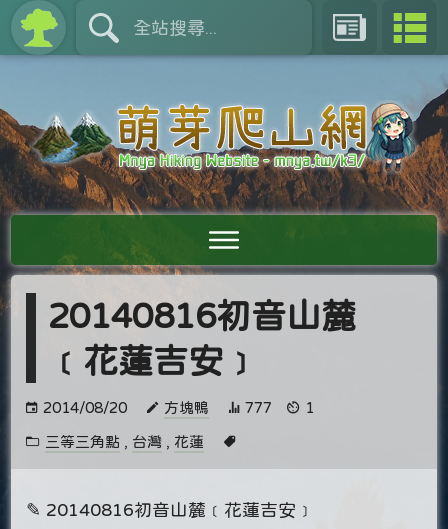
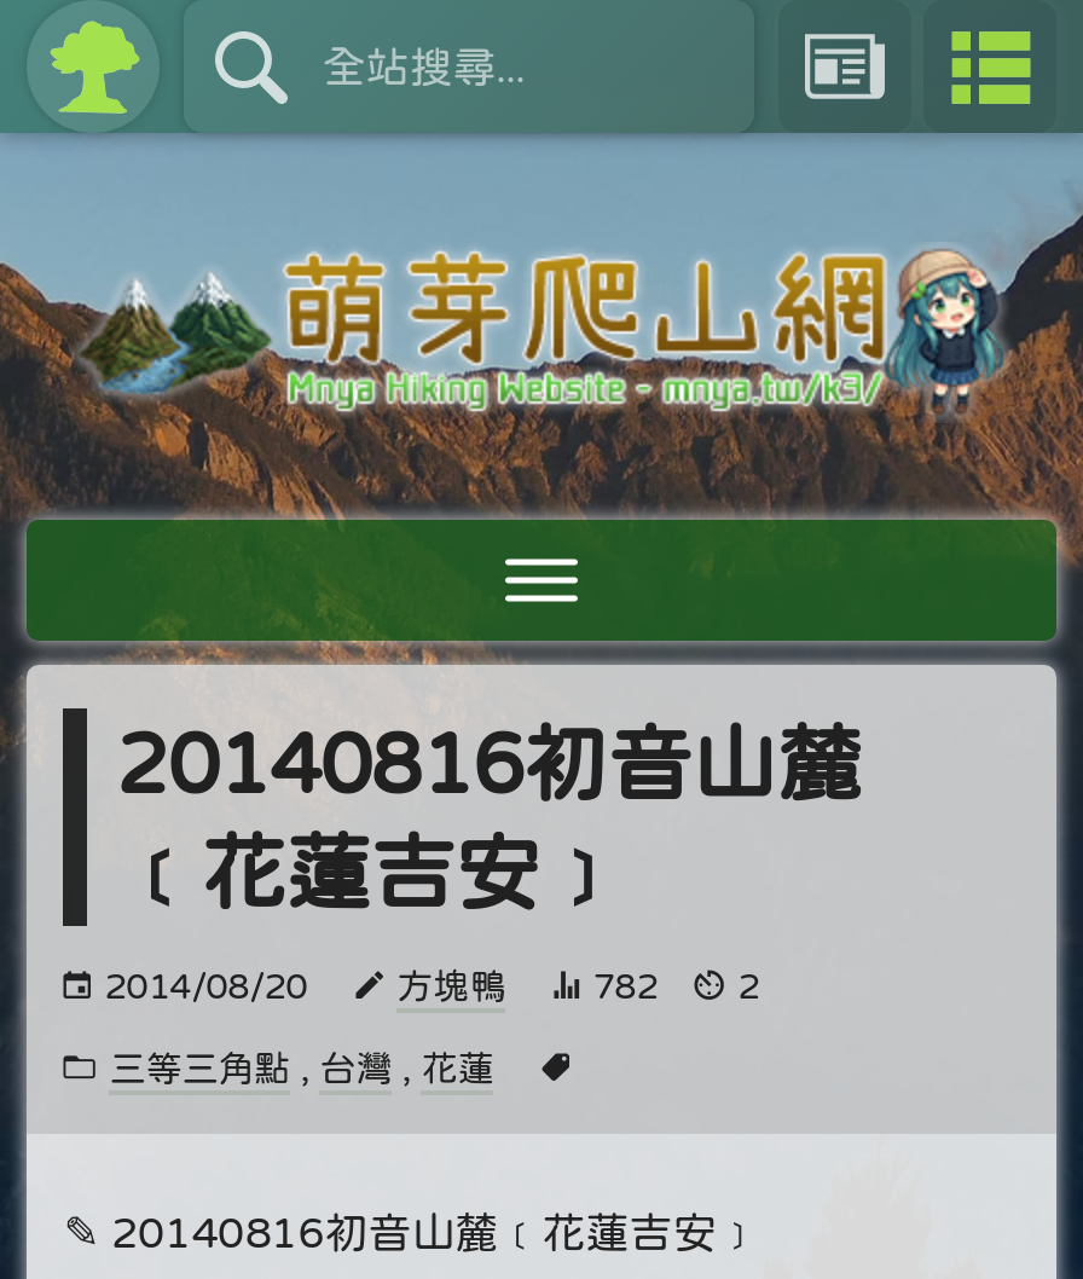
[241,400,272,415] 777 -> [583,967,658,1003] 782
[301,400,314,415] 1 -> [728,967,760,1003] 2

